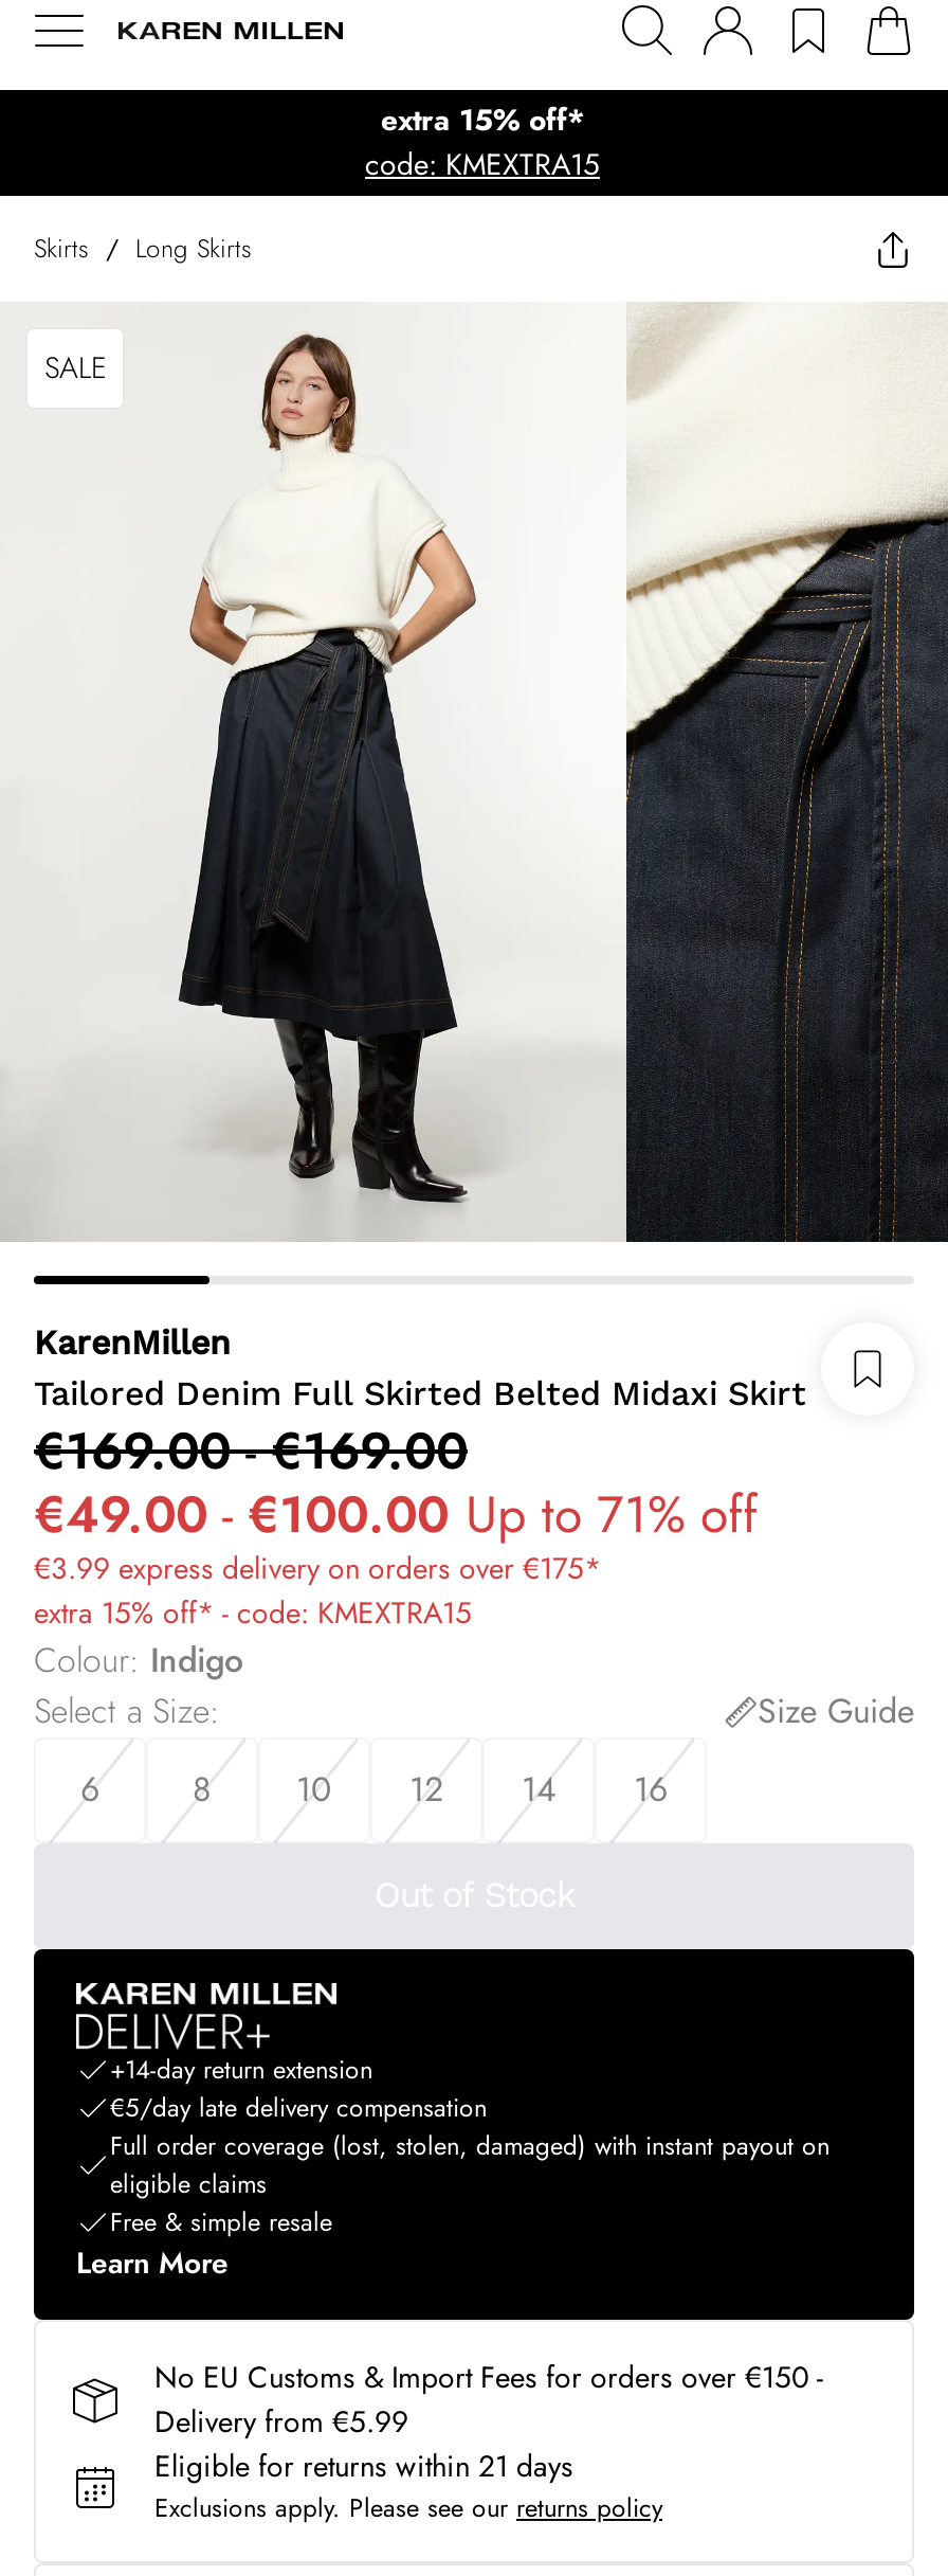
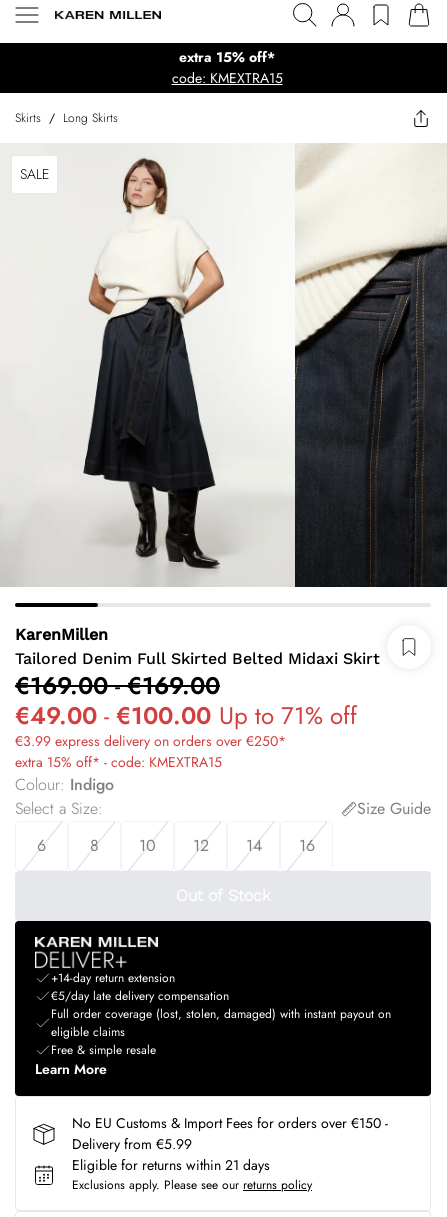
[34,1547,601,1589] €3.99 express delivery on orders over €175* -> [15,731,286,751] €3.99 express delivery on orders over €250*

